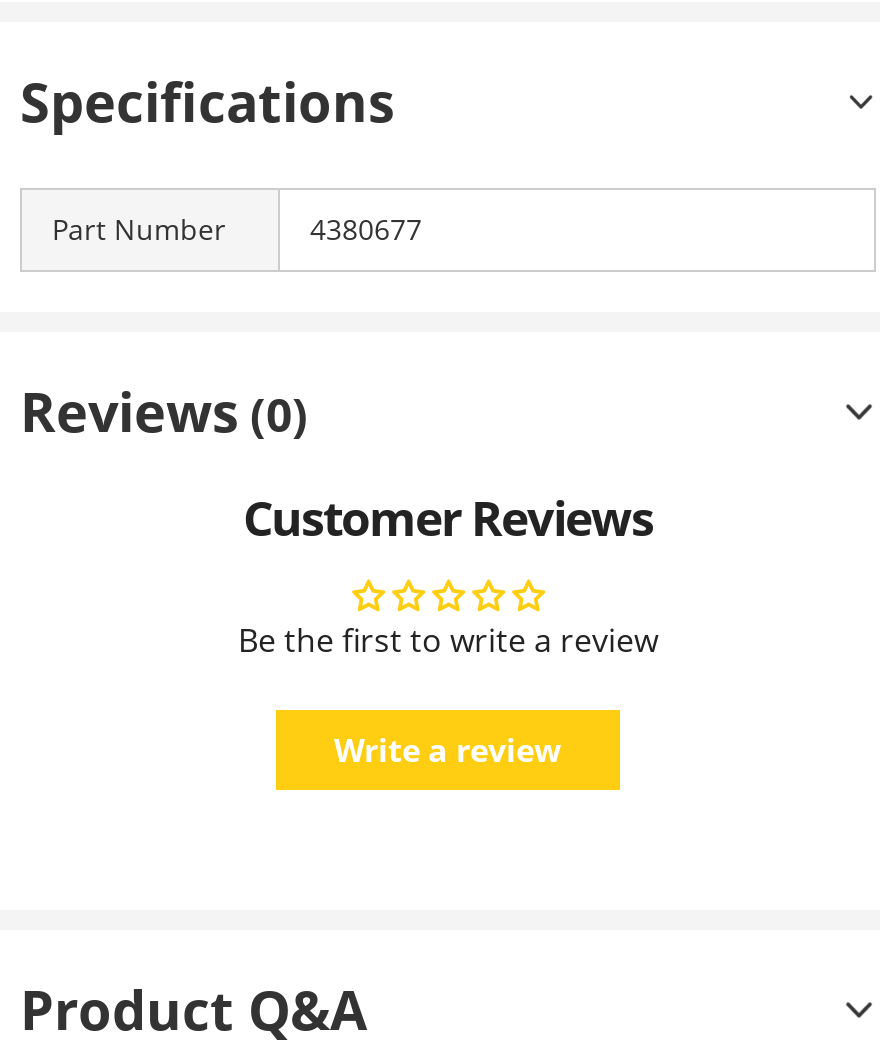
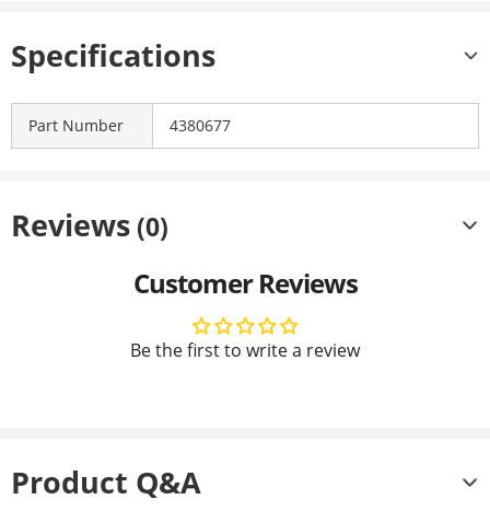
[334,728,562,772] Write a review -> none

